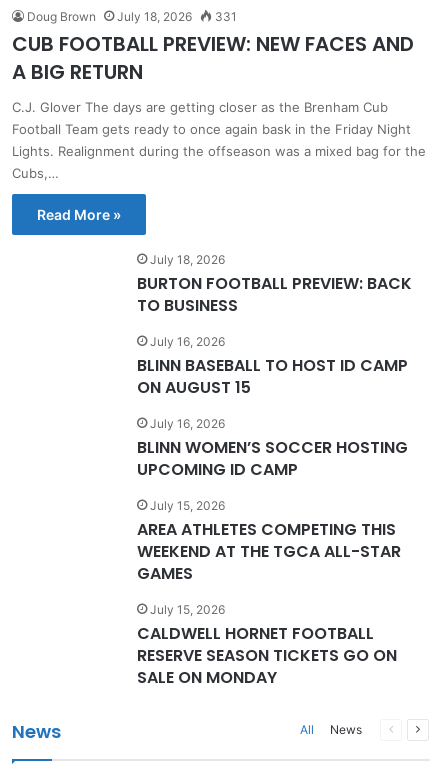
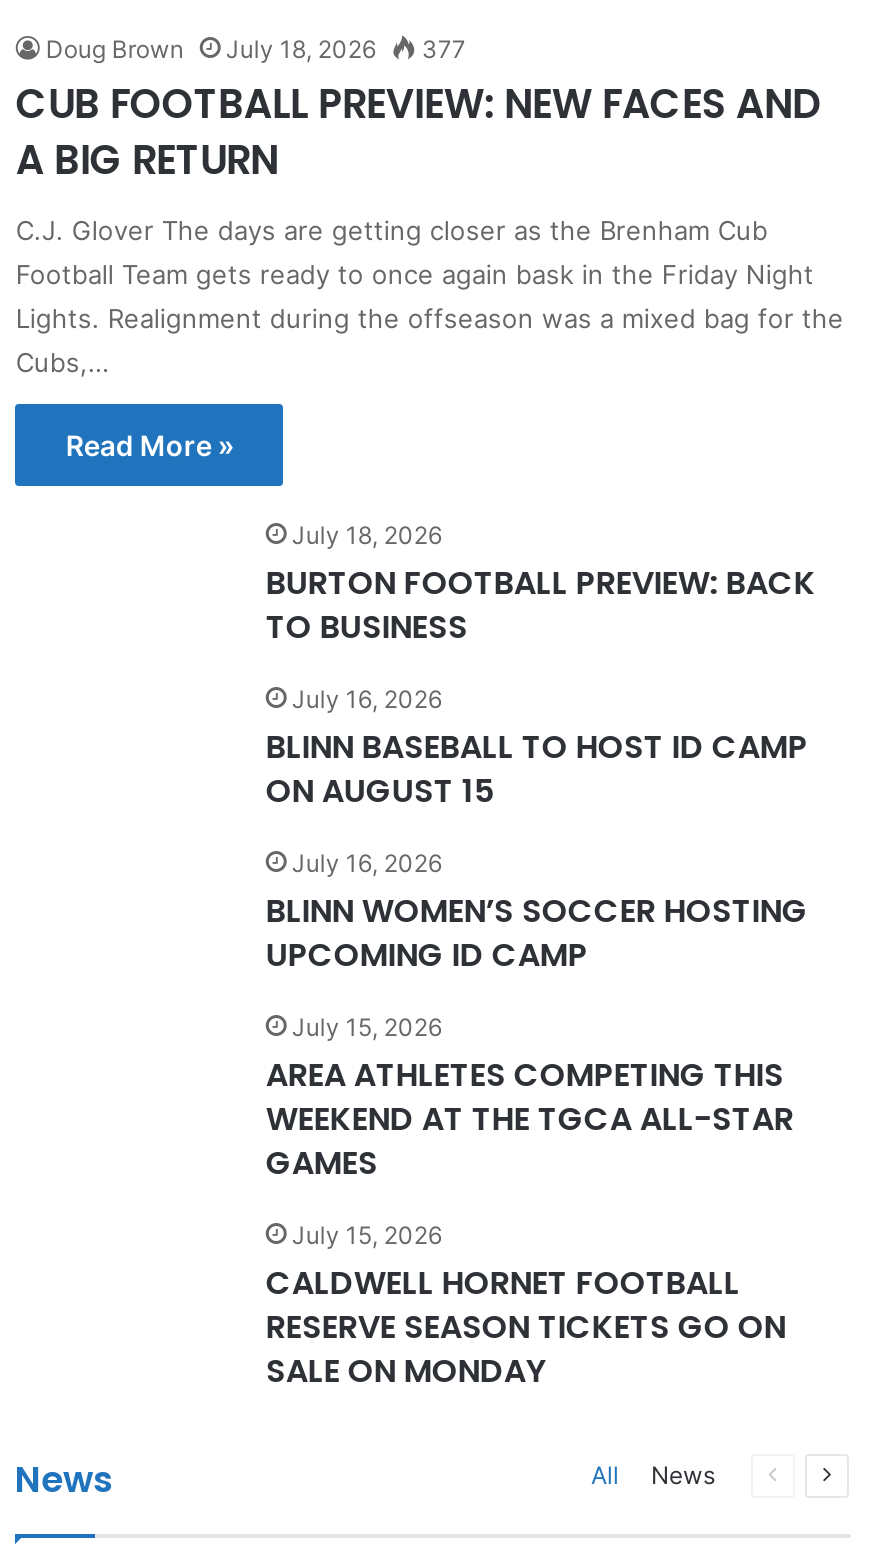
[27,9,237,24] Doug Brown July 18, 2026 331 -> [46,34,466,64] Doug Brown July 18, 2026 377

